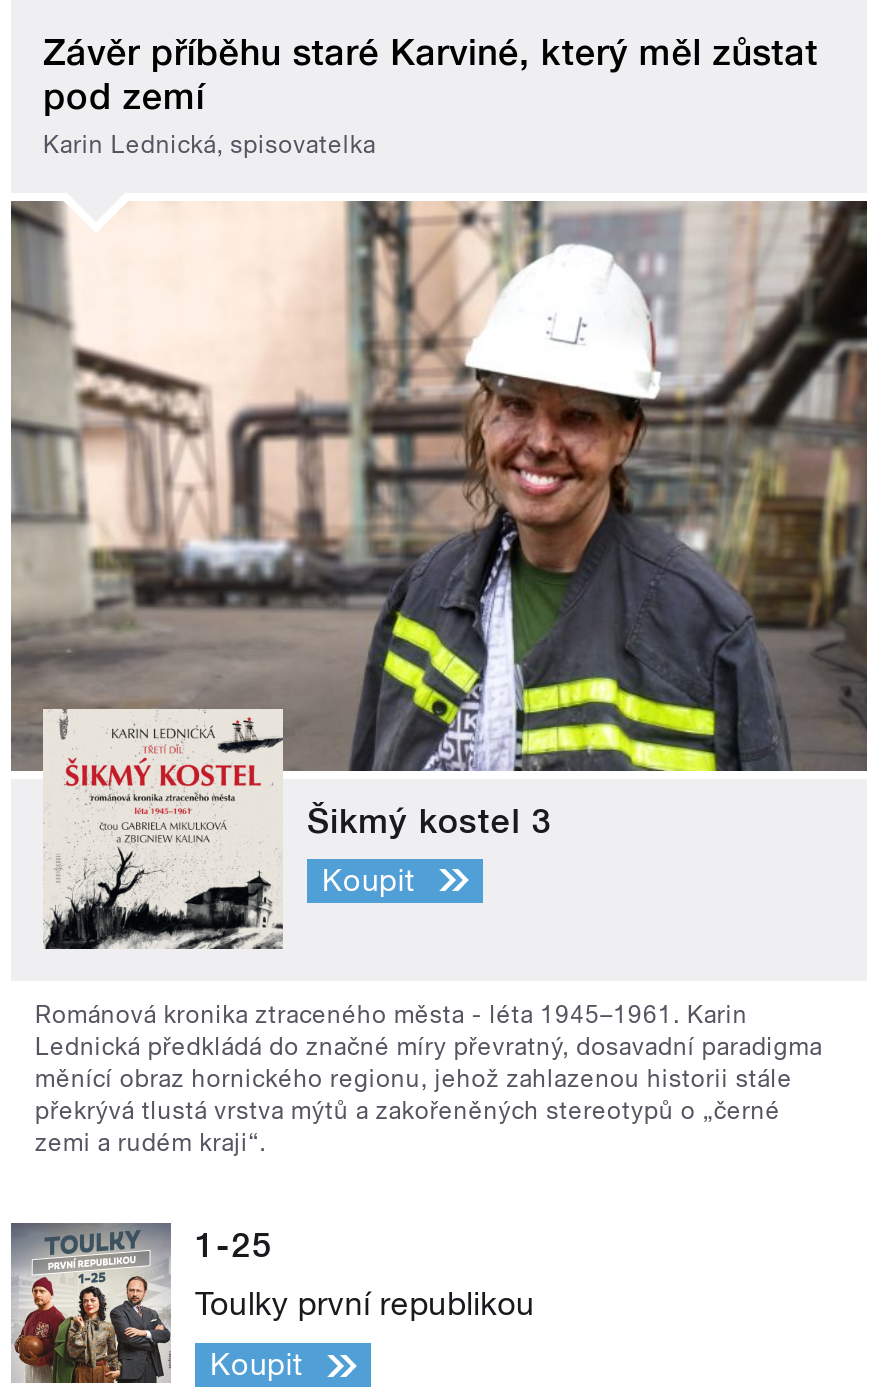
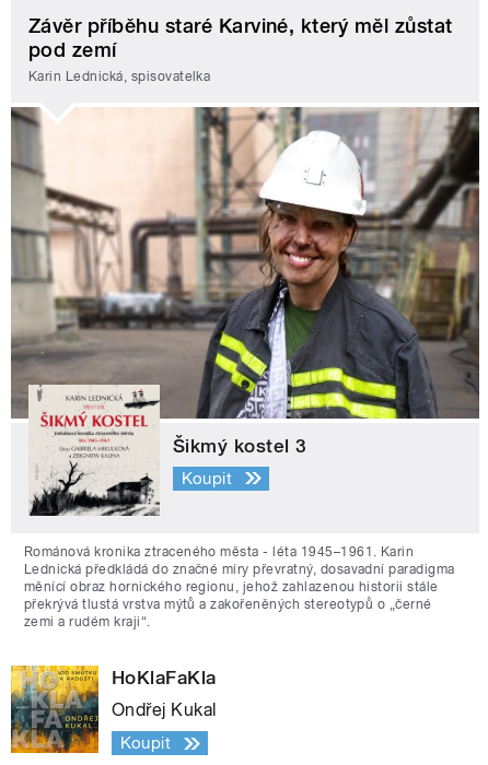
[9,1221,273,1385] [image] | 1-25 -> [10,664,216,754] [image] | HoKlaFaKla
[195,1285,535,1323] Toulky první republikou -> [112,700,216,720] Ondřej Kukal

